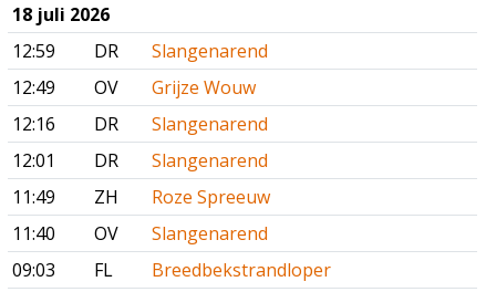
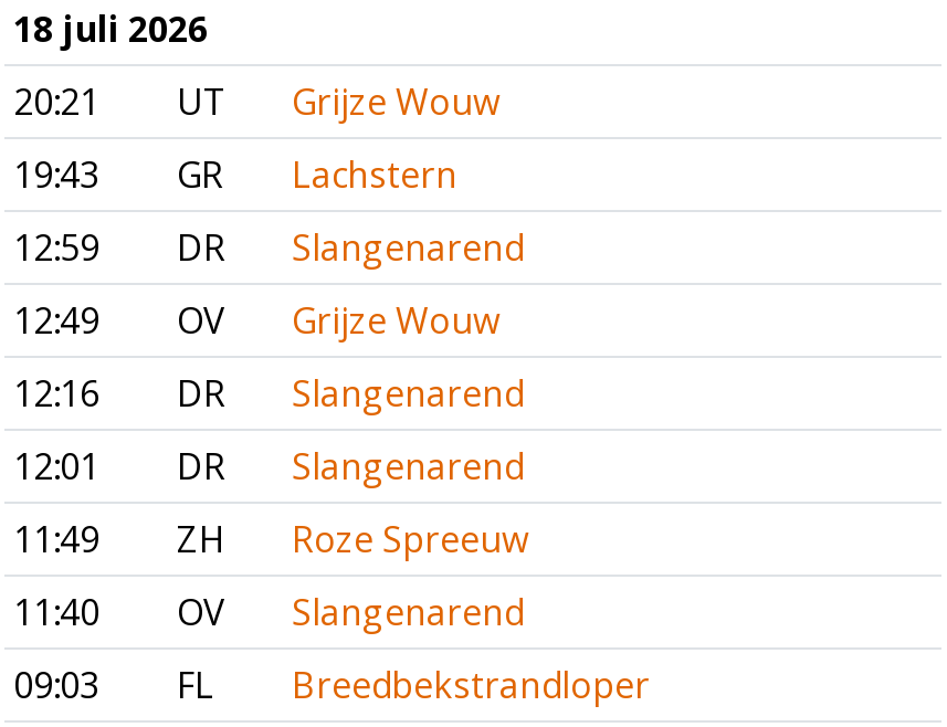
none -> [13,78,499,199] 20:21 | UT | Grijze Wouw | 19:43 | GR | Lachstern

